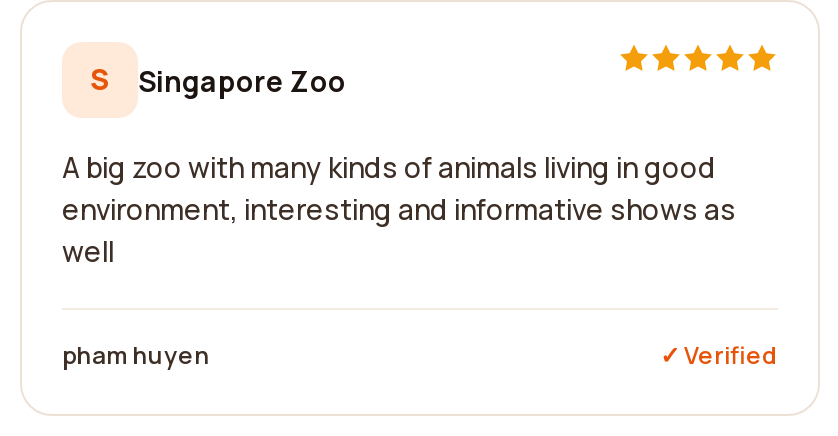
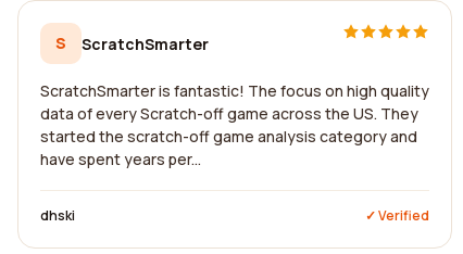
[138,61,346,99] Singapore Zoo -> [82,33,209,54] ScratchSmarter
[62,148,736,270] A big zoo with many kinds of animals living in good | environment, interesting and informative shows as | well -> [40,80,429,169] ScratchSmarter is fantastic! The focus on high quality | data of every Scratch-off game across the US. They | started the scratch-off game analysis category and | have spent years per...
[62,338,210,372] pham huyen -> [40,206,75,225] dhski

